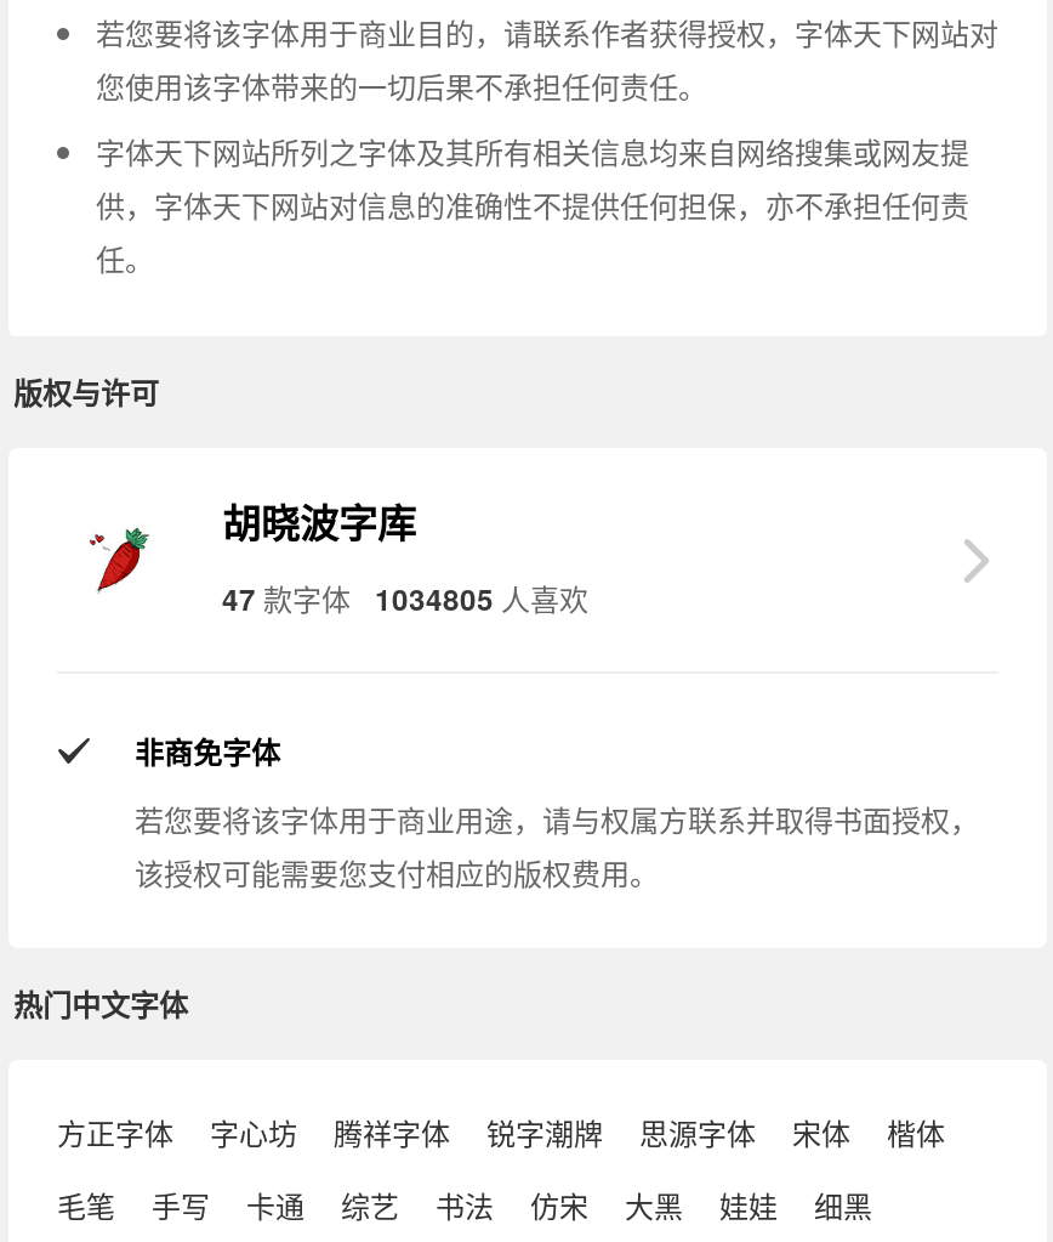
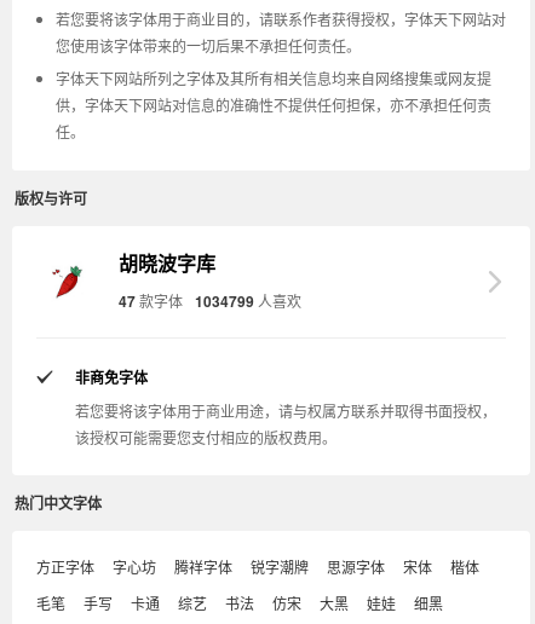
[222,577,588,620] 47 款字体 1034805 人喜欢 -> [119,290,301,312] 47 款字体 1034799 人喜欢

